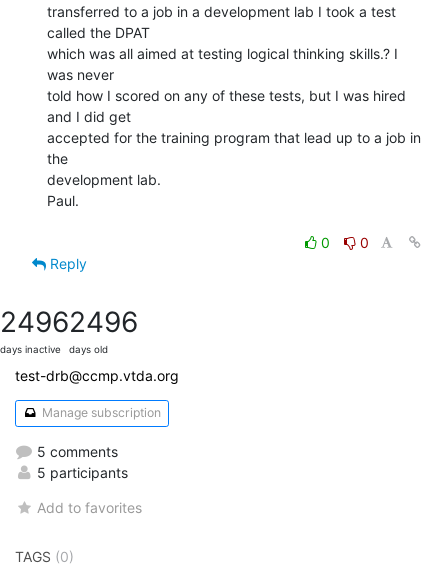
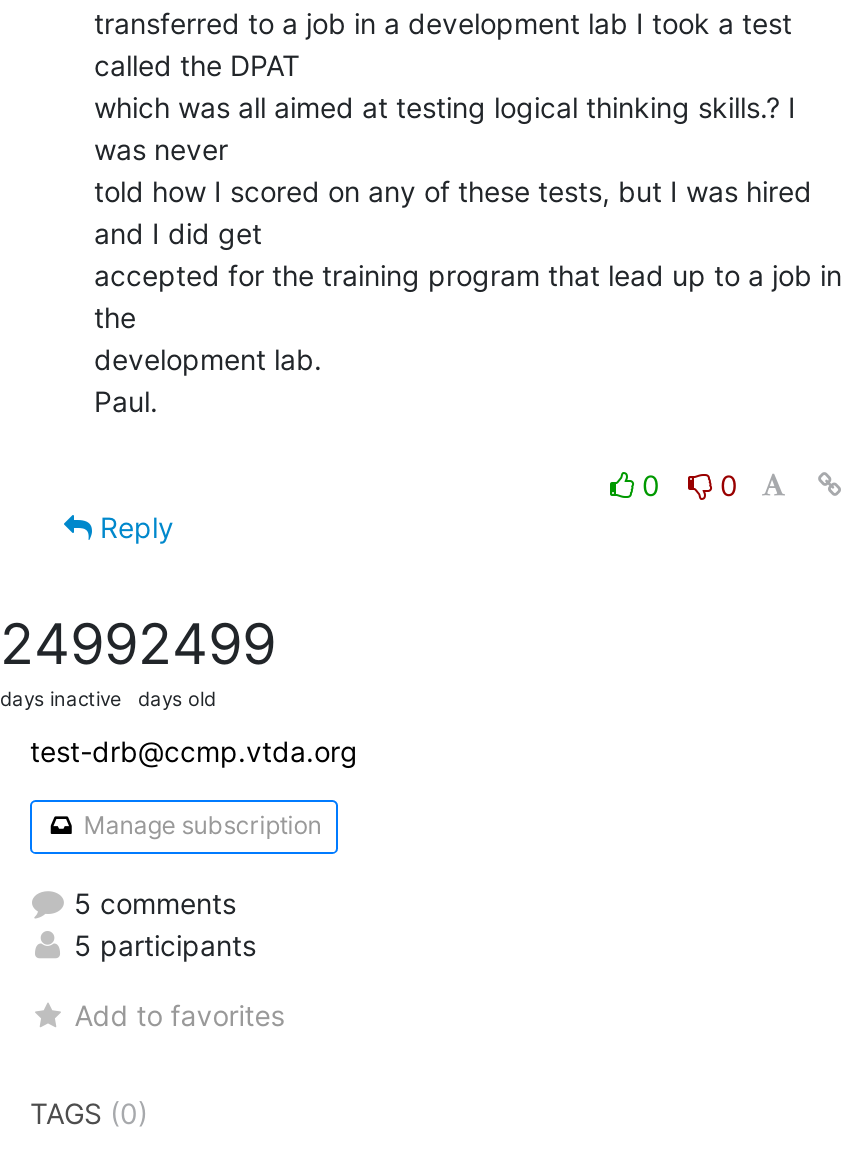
[0,305,69,339] 2496 -> [0,610,138,678] 2499
[69,305,138,339] 2496 -> [138,610,276,678] 2499

